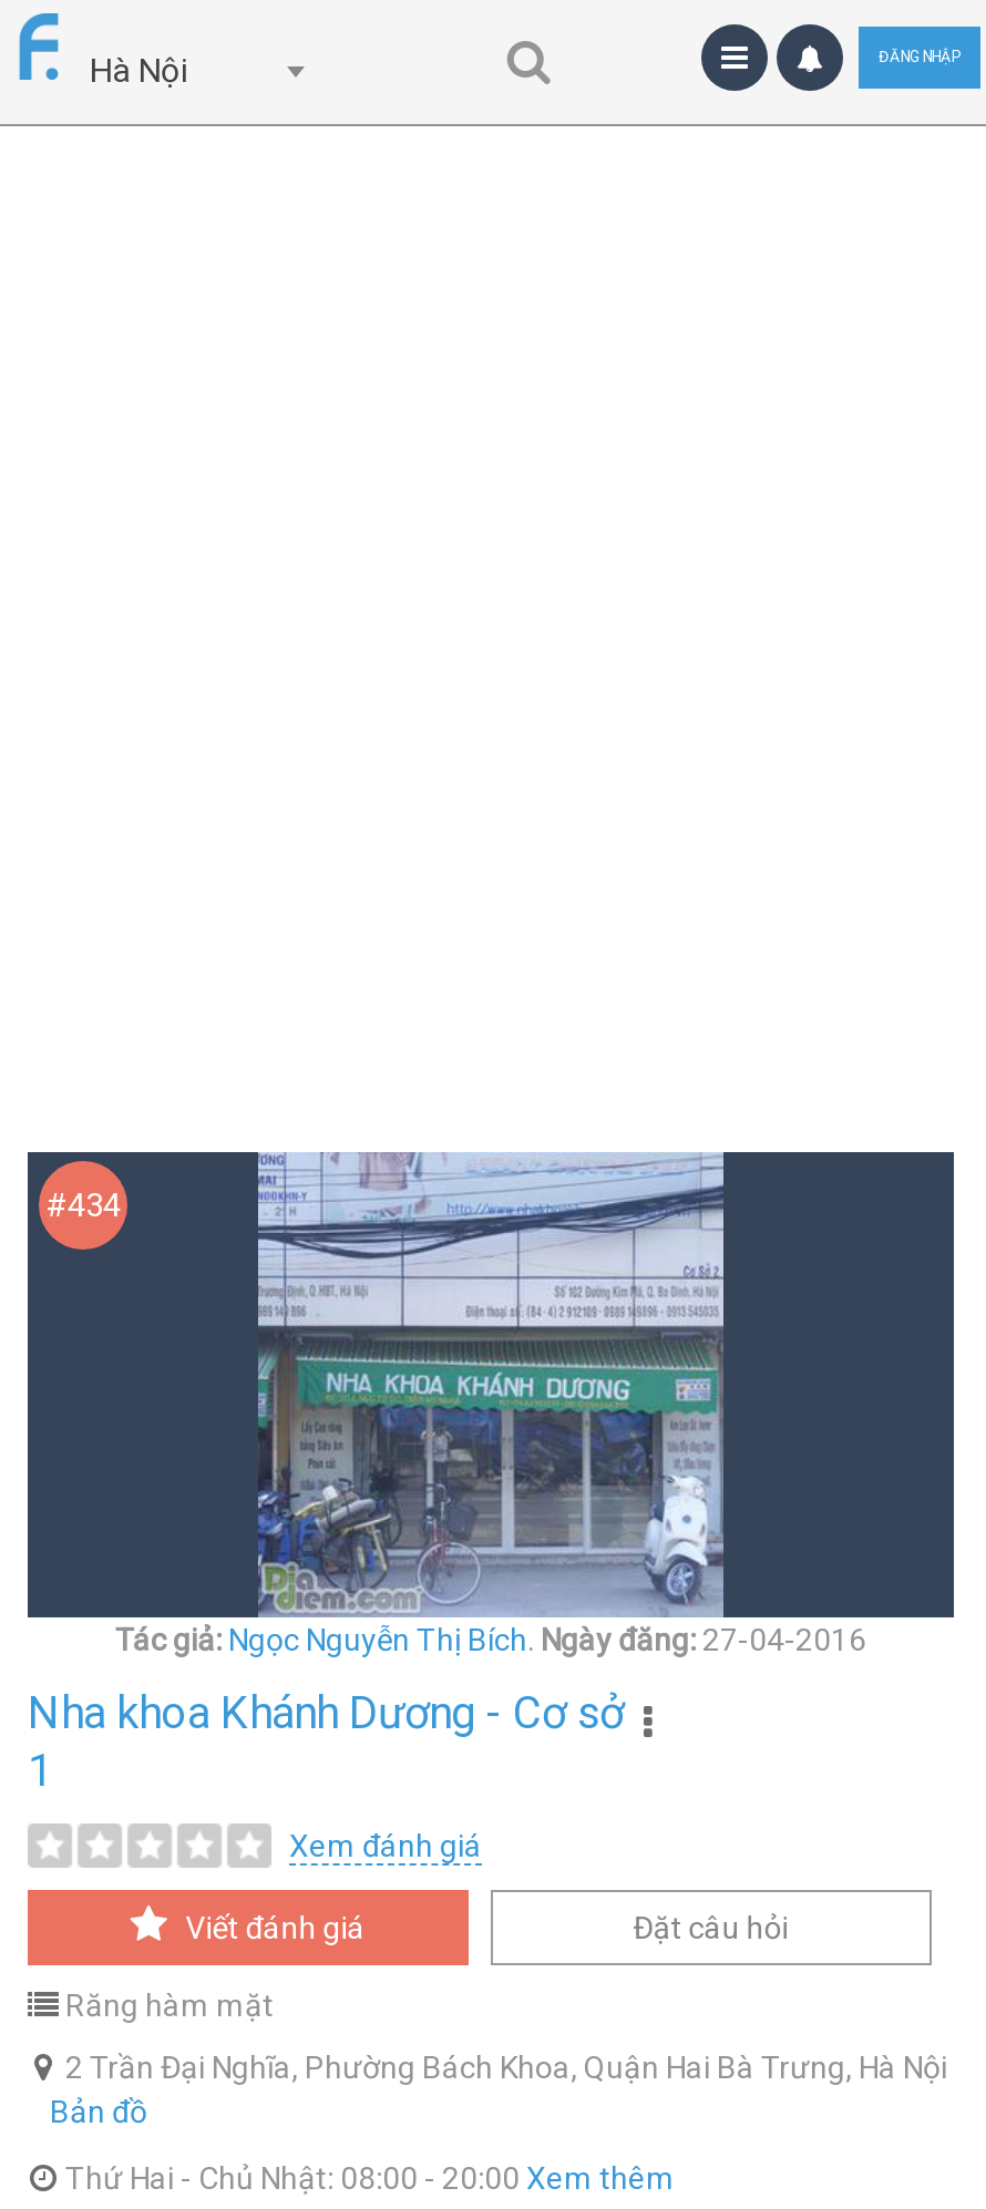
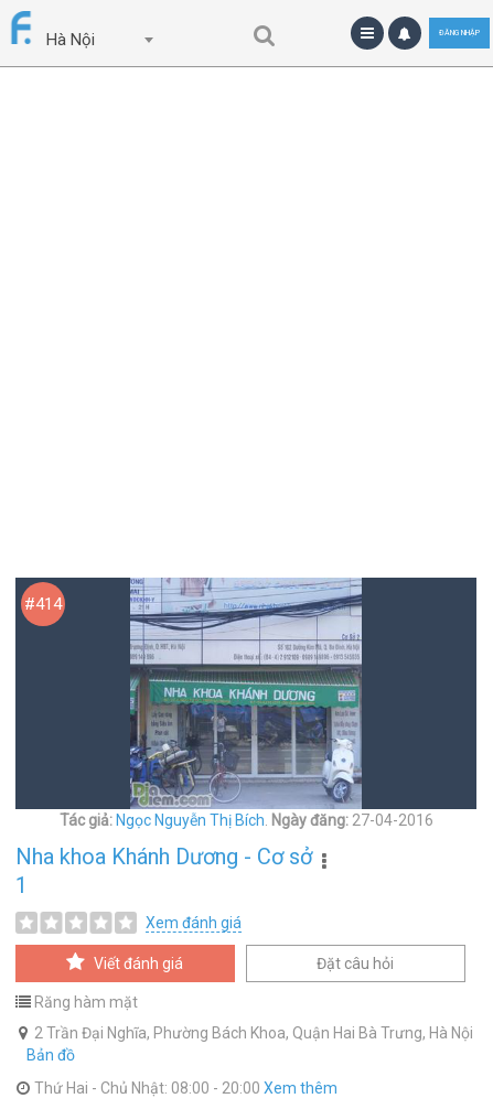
[45,1185,121,1225] #434 -> [24,594,62,614] #414

